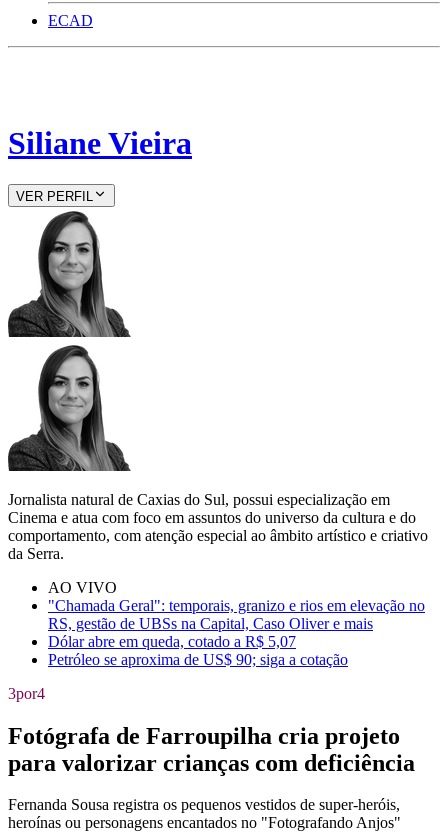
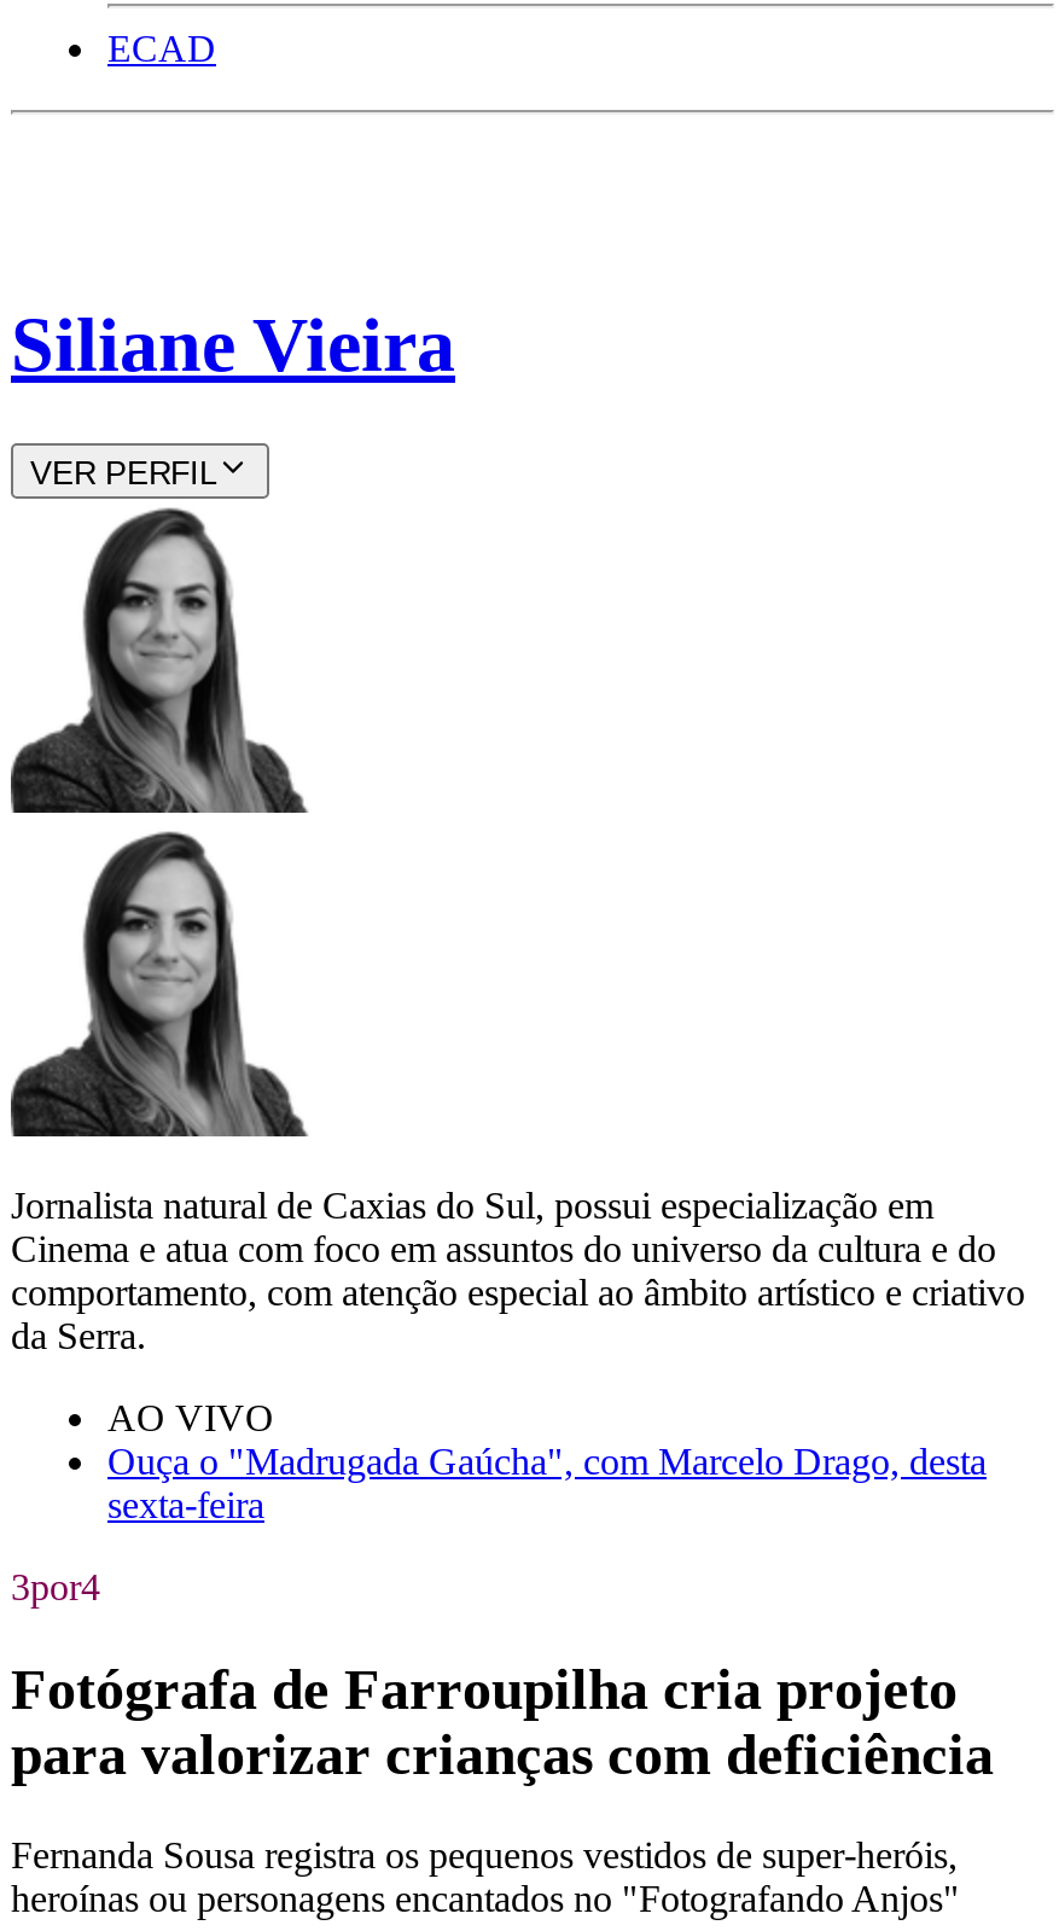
[48,597,425,668] "Chamada Geral": temporais, granizo e rios em elevação no | RS, gestão de UBSs na Capital, Caso Oliver e mais | Dólar abre em queda, cotado a R$ 5,07 | Petróleo se aproxima de US$ 90; siga a cotação -> [107,1440,987,1525] Ouça o "Madrugada Gaúcha", com Marcelo Drago, desta | sexta-feira

